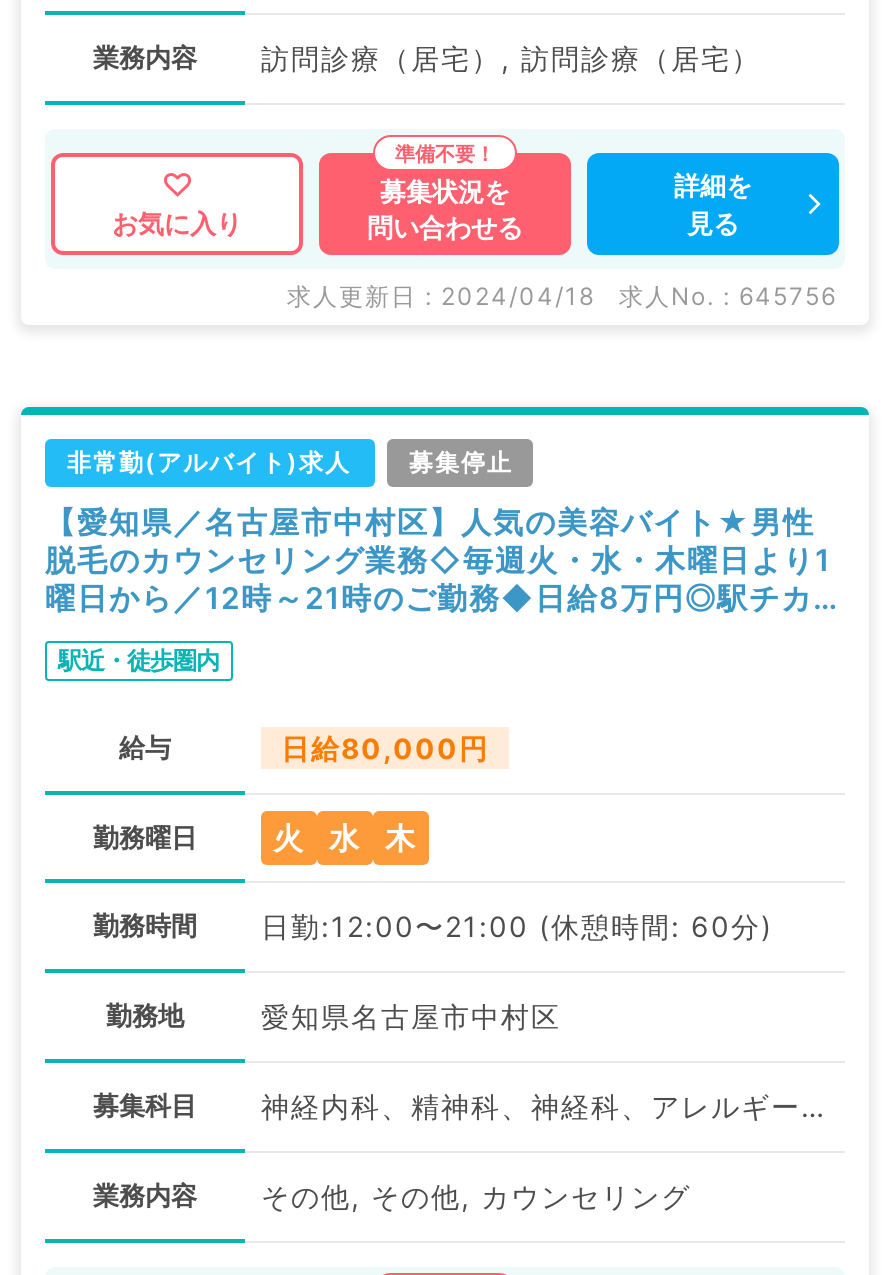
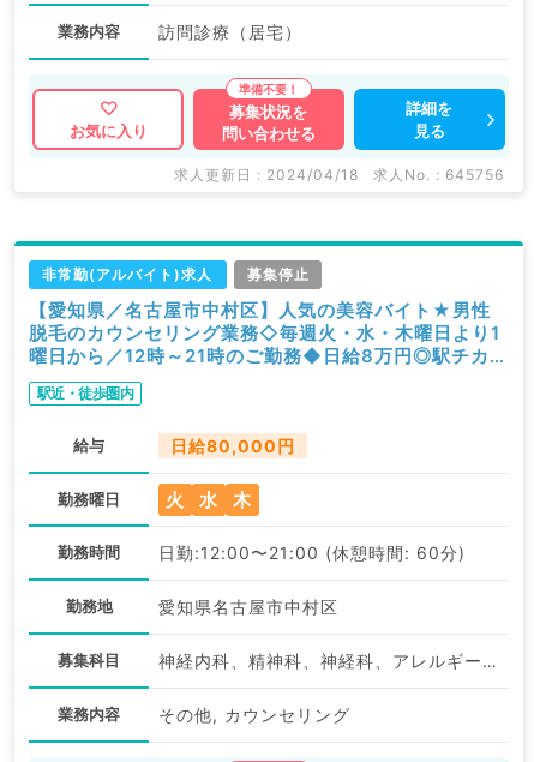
[261,41,761,75] 訪問診療（居宅）, 訪問診療（居宅） -> [158,22,302,42] 訪問診療（居宅）
[261,1179,691,1213] その他, その他, カウンセリング -> [158,704,350,725] その他, カウンセリング

